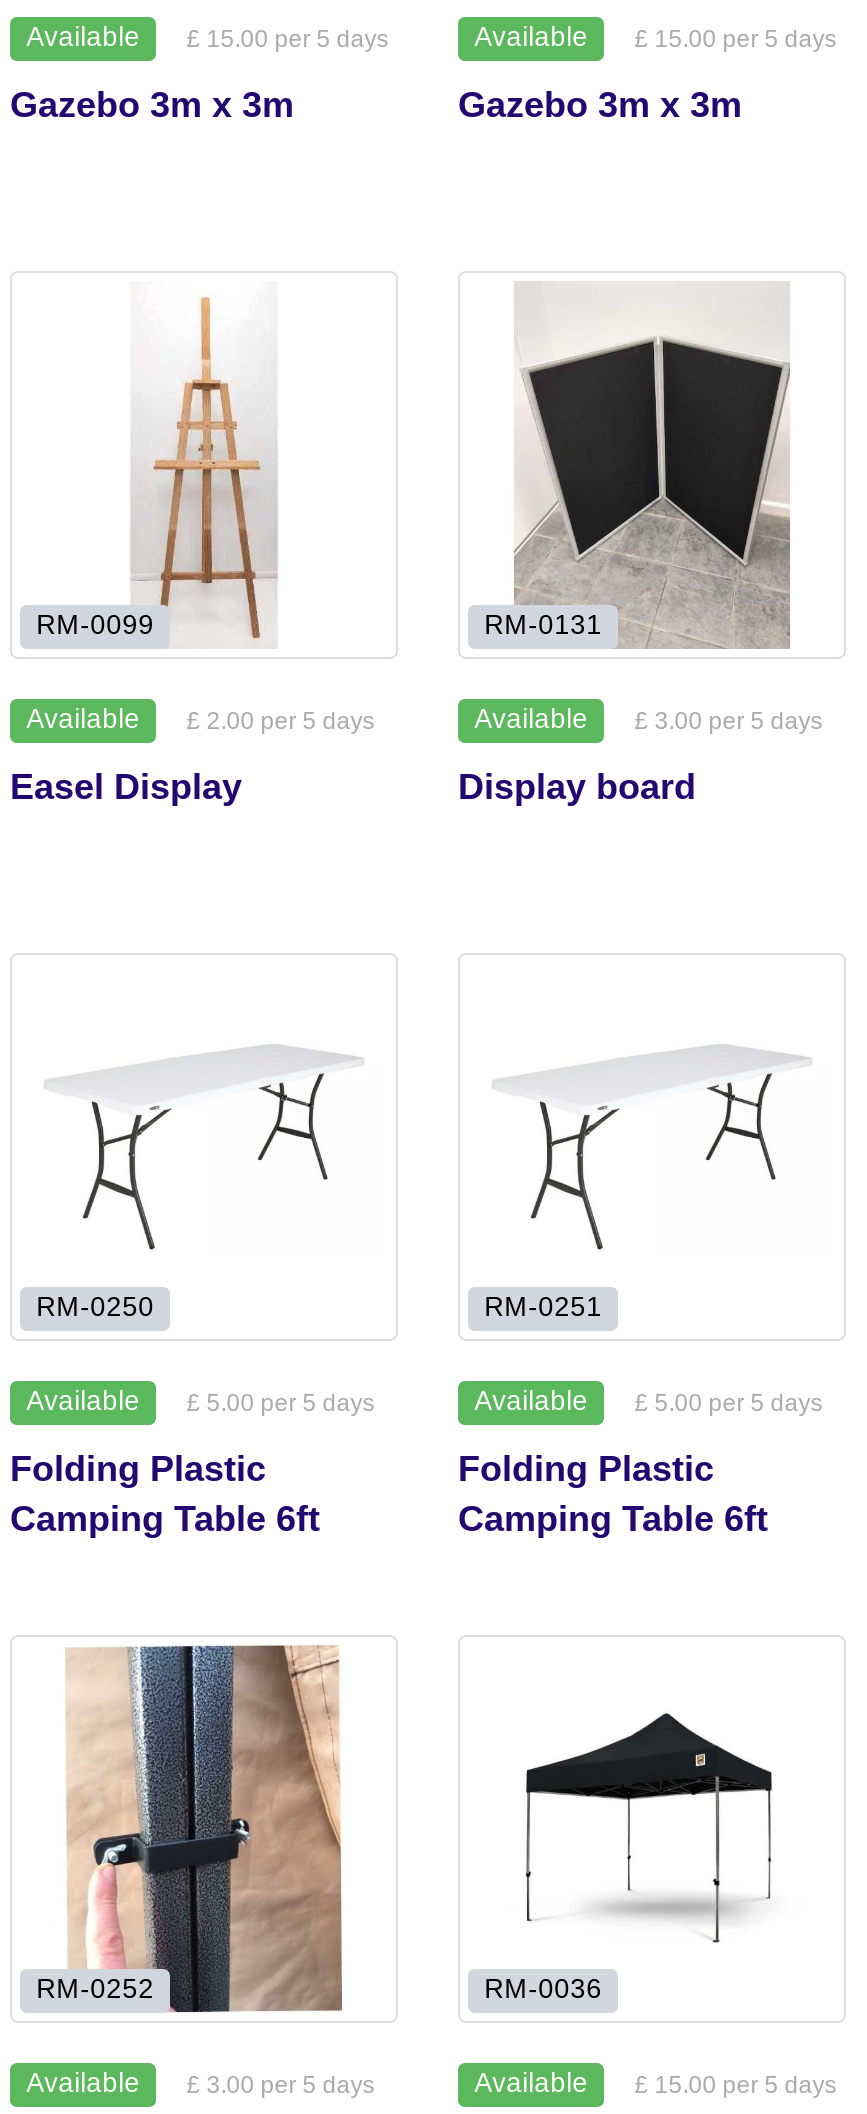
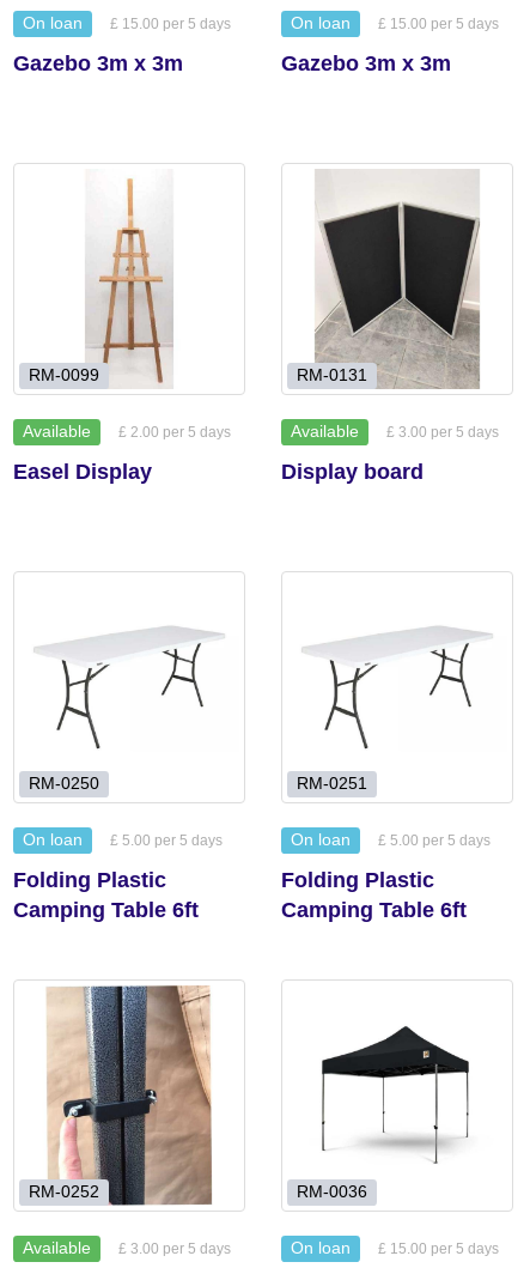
[26,23,140,53] Available -> [23,14,83,32] On loan
[474,23,588,53] Available -> [291,14,351,32] On loan
[26,1387,140,1417] Available -> [23,831,83,849] On loan
[474,1387,588,1417] Available -> [291,831,351,849] On loan
[474,2069,588,2099] Available -> [291,1239,351,1257] On loan

